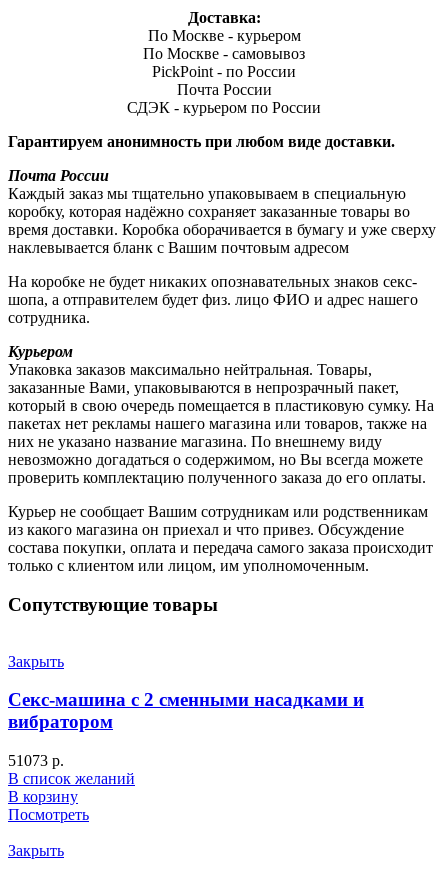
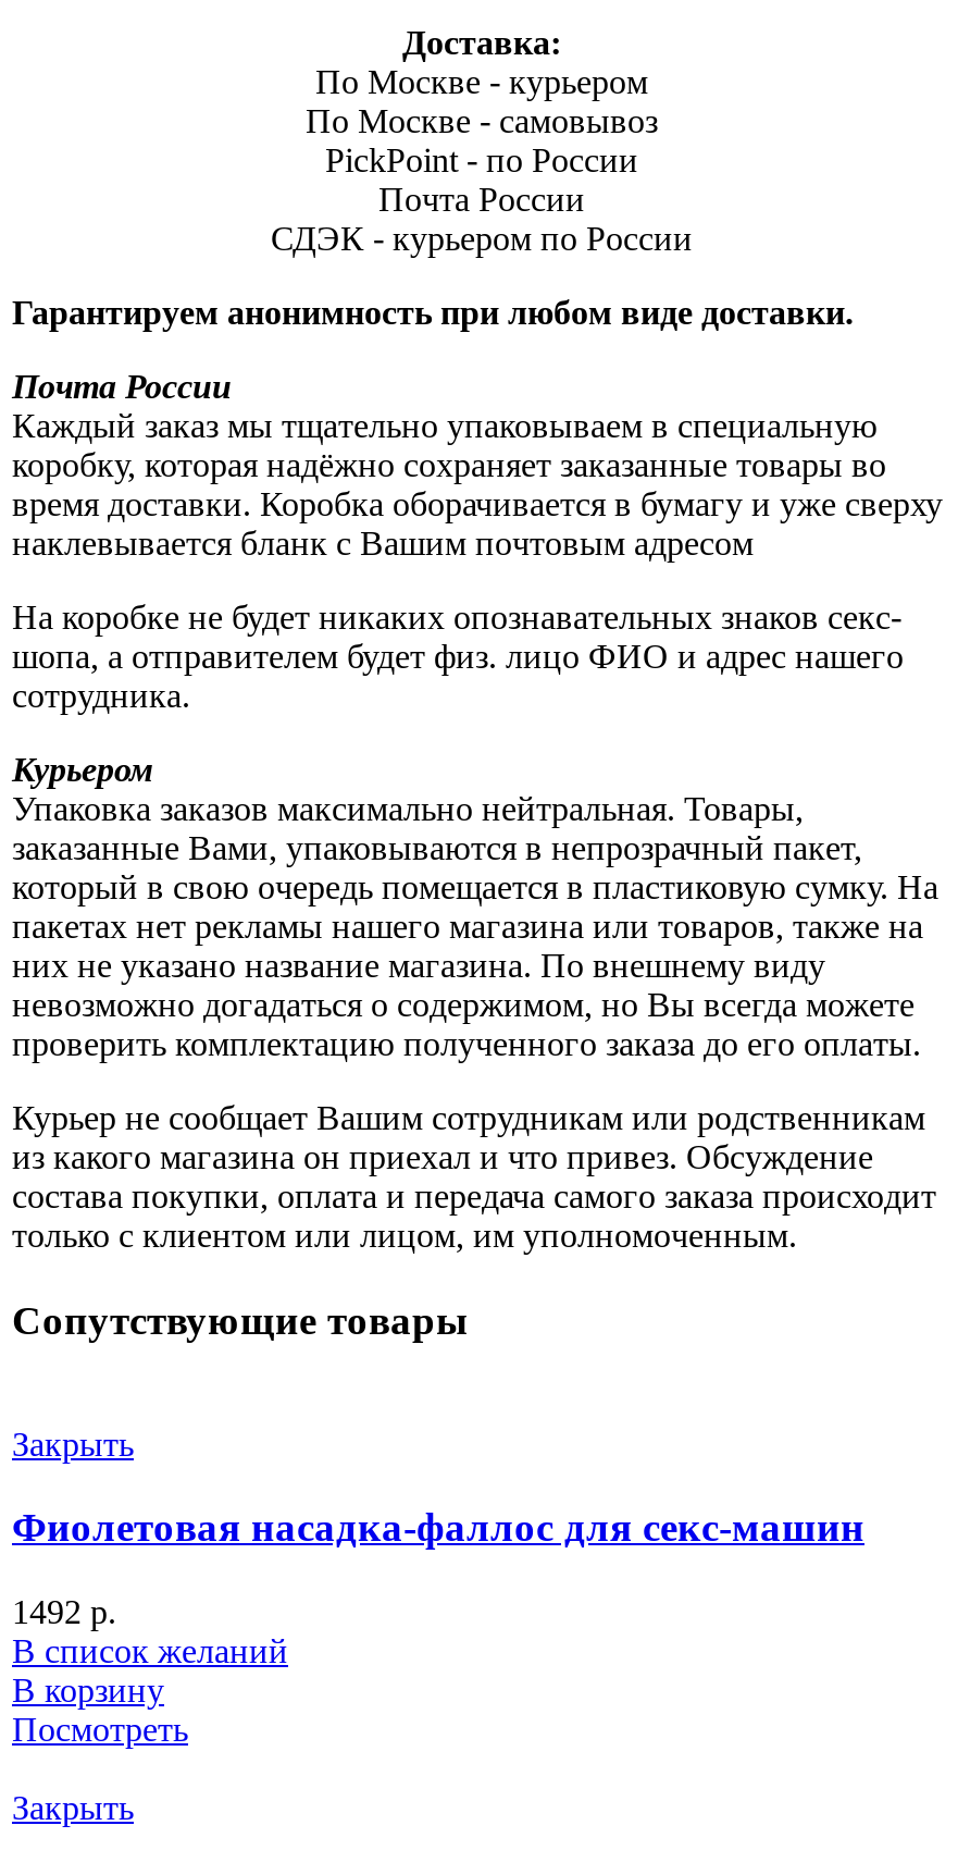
[8,689,364,732] Секс-машина с 2 сменными насадками и | вибратором -> [12,1505,864,1551] Фиолетовая насадка-фаллос для секс-машин
[8,752,64,769] 51073 р. -> [12,1593,116,1630] 1492 р.

